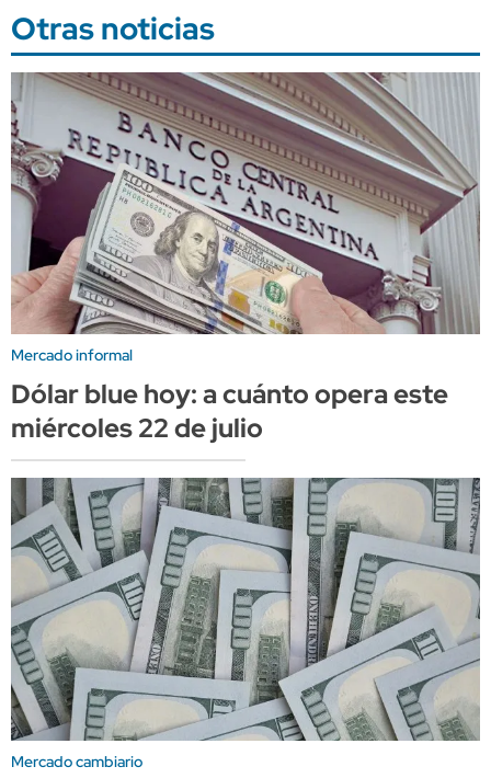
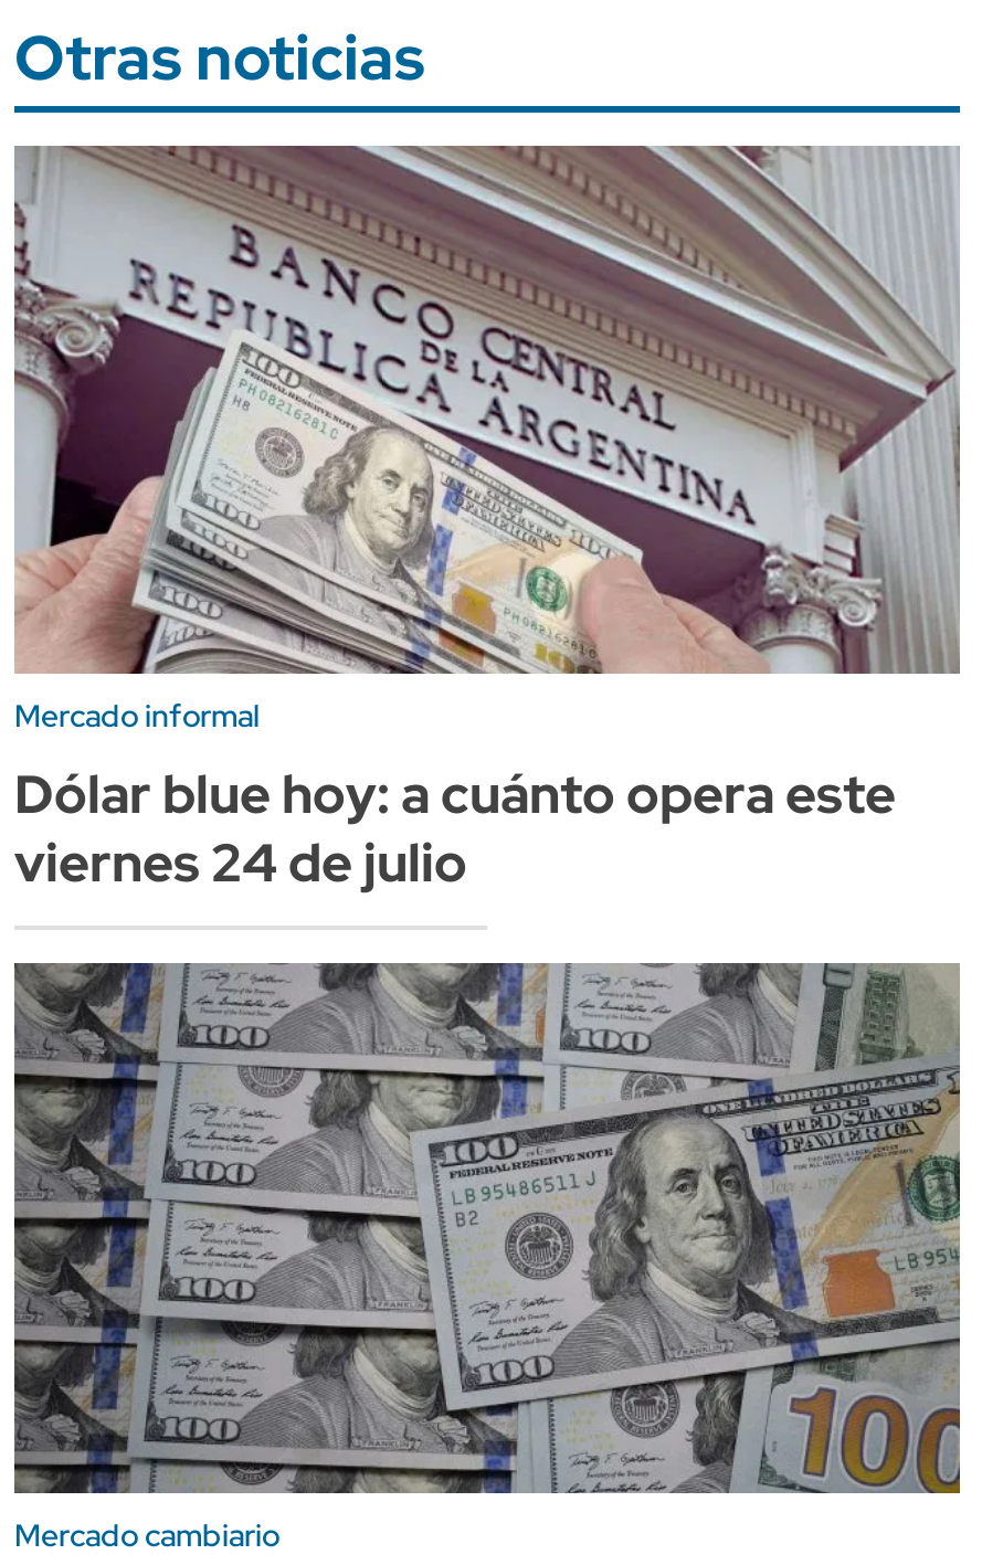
[11,411,263,445] miércoles 22 de julio -> [14,829,467,898] viernes 24 de julio
[11,478,480,742] [image] -> [14,963,960,1495] [image]

